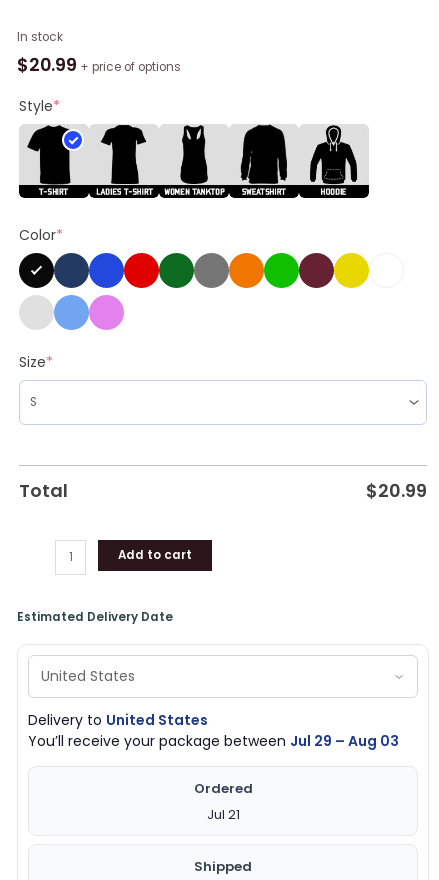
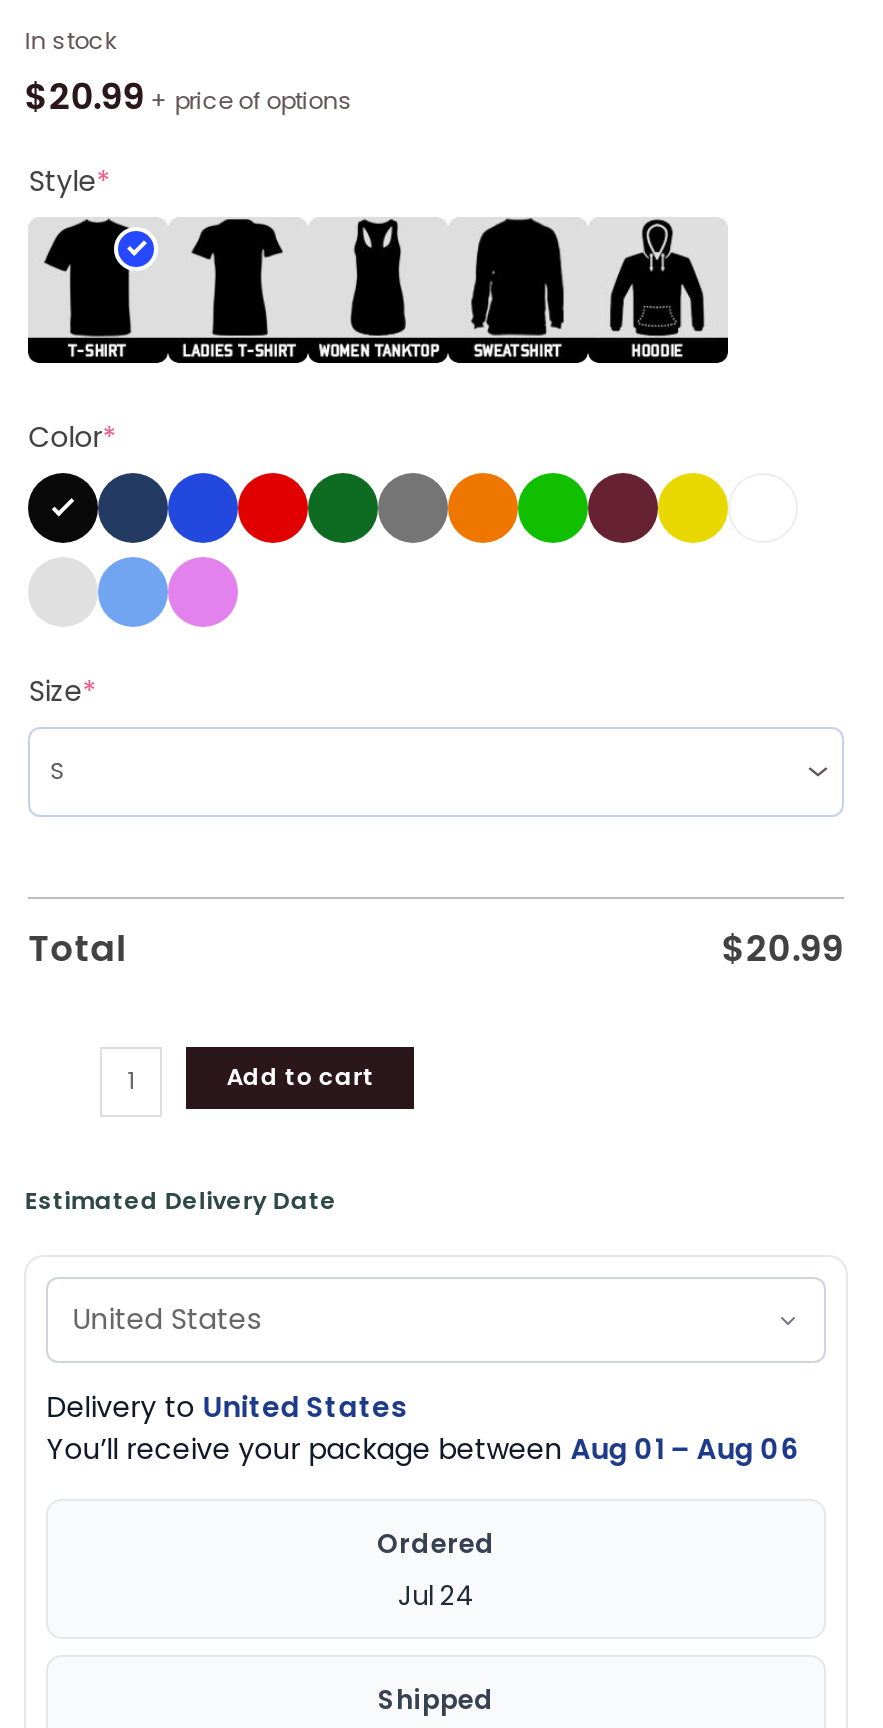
[28,731,399,751] You’ll receive your package between Jul 29 – Aug 03 -> [46,1429,798,1469] You’ll receive your package between Aug 01 – Aug 06
[206,805,239,824] Jul 21 -> [398,1577,474,1615] Jul 24

